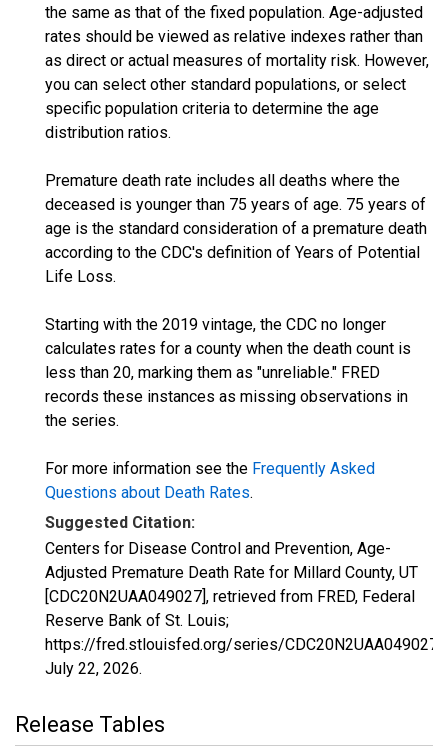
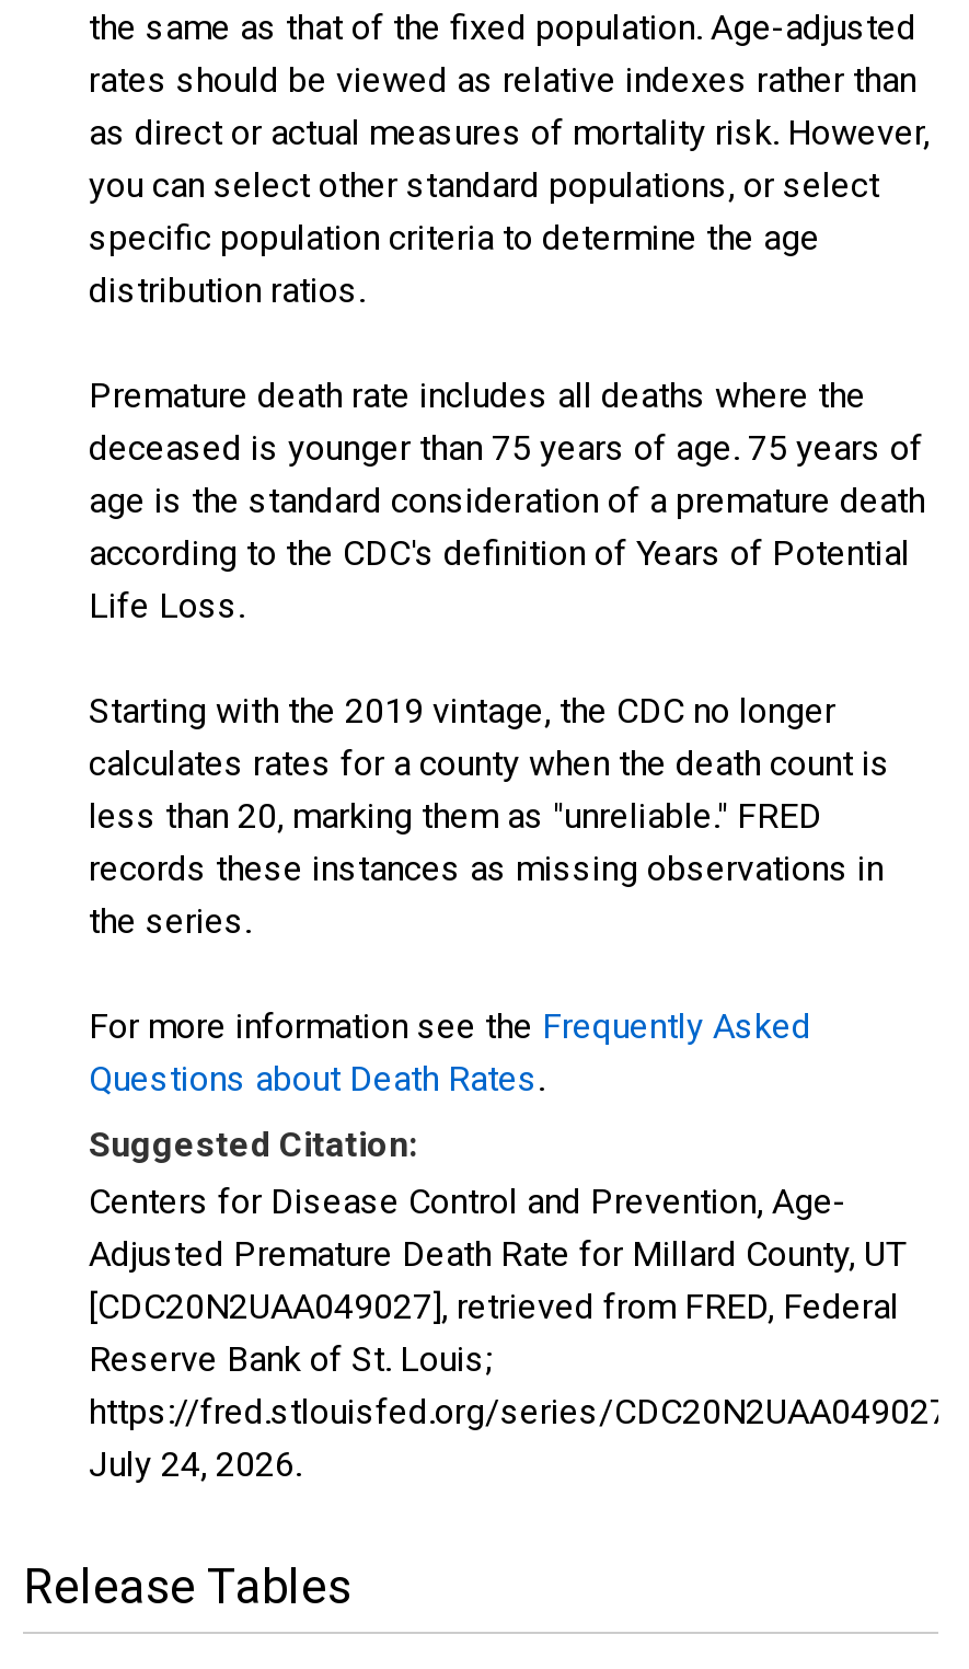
[45,659,142,678] July 22, 2026. -> [89,1443,301,1485] July 24, 2026.

